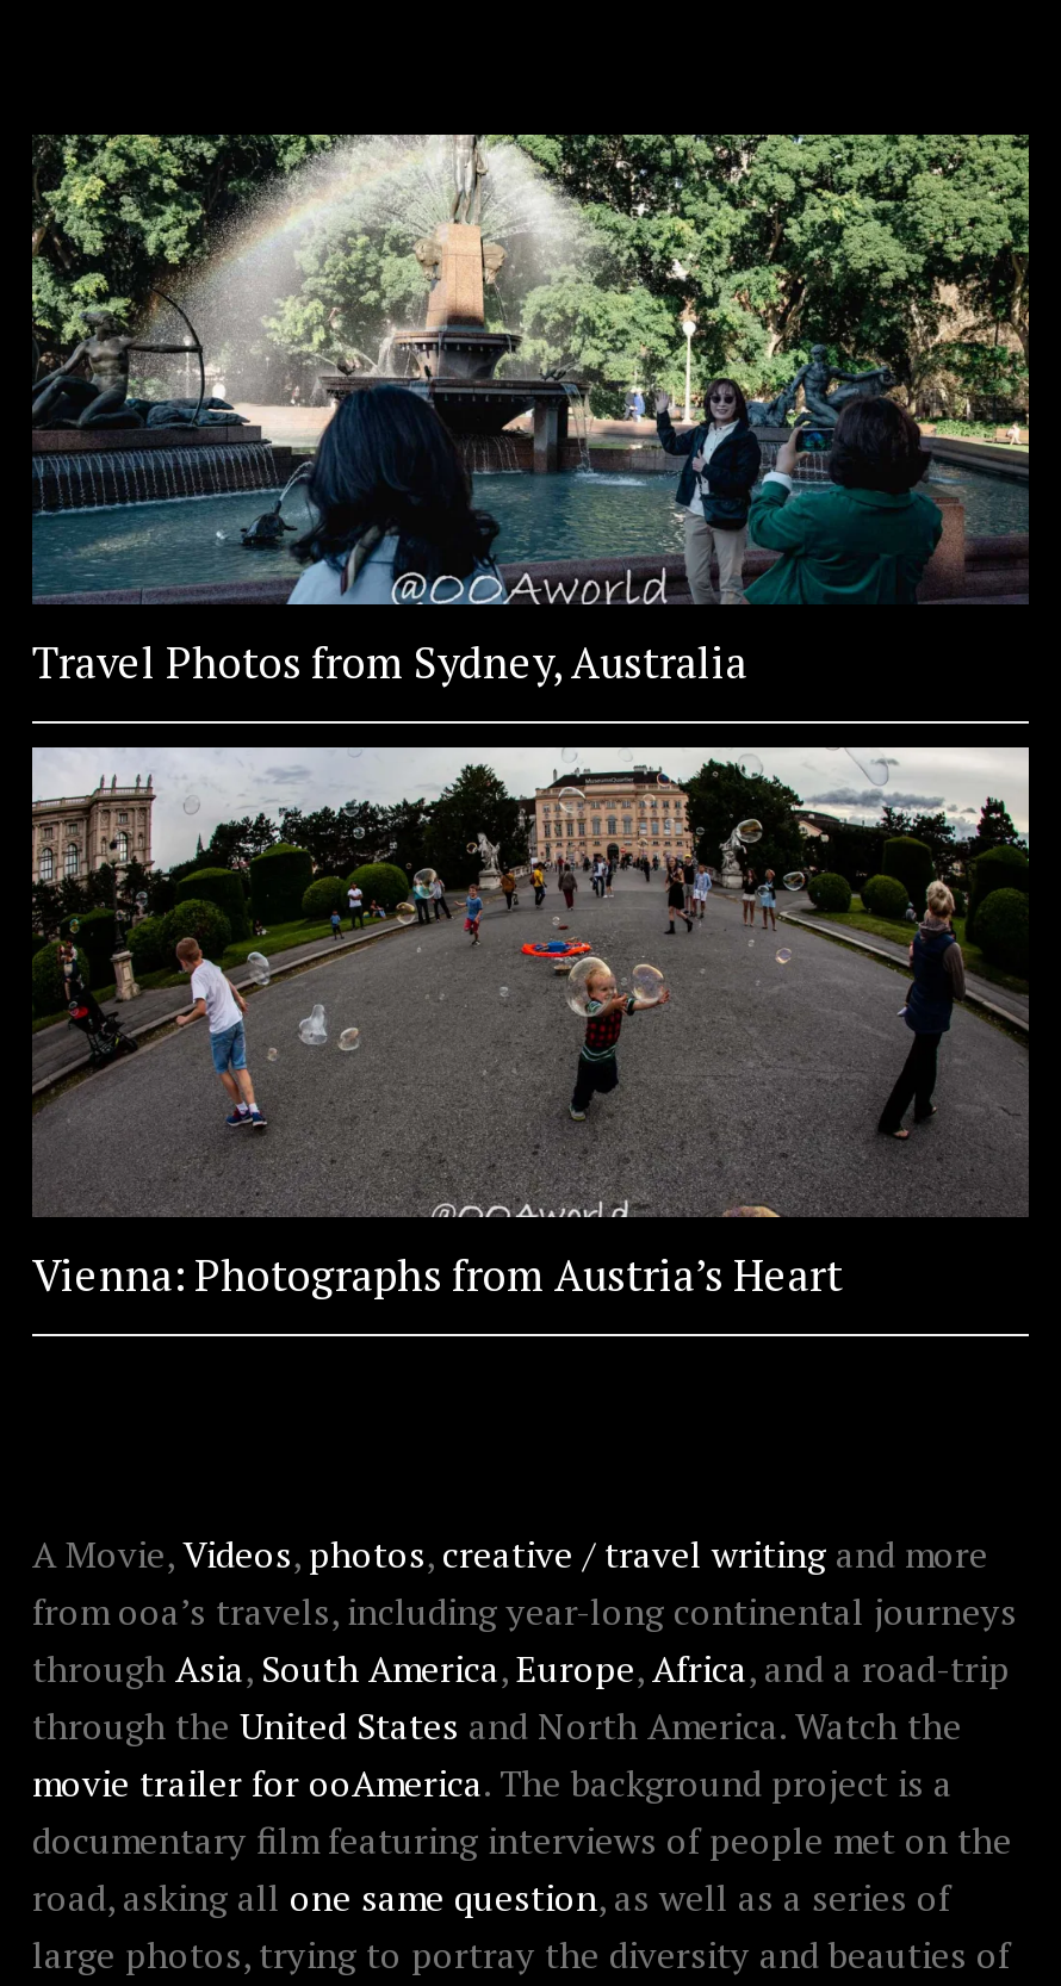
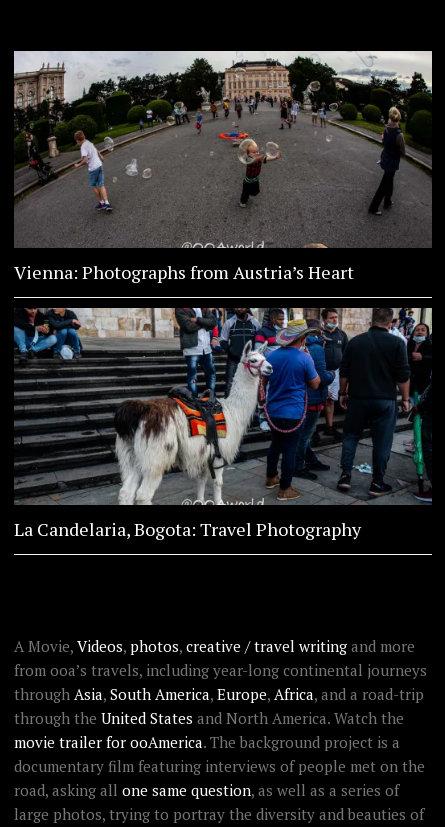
[30,131,1031,691] [image] | Travel Photos from Sydney, Australia -> none
moved [27,746,1031,1303] -> [12,50,433,284]: [image] | Vienna: Photographs from Austria’s Heart
none -> [13,307,432,541] [image] | La Candelaria, Bogota: Travel Photography

